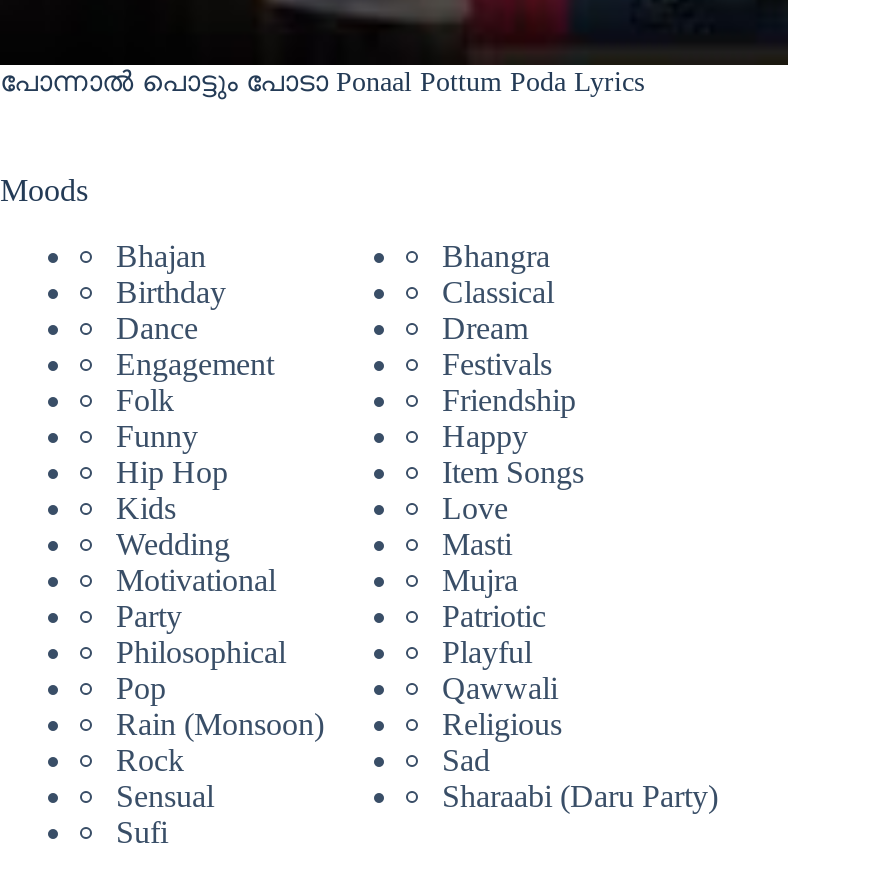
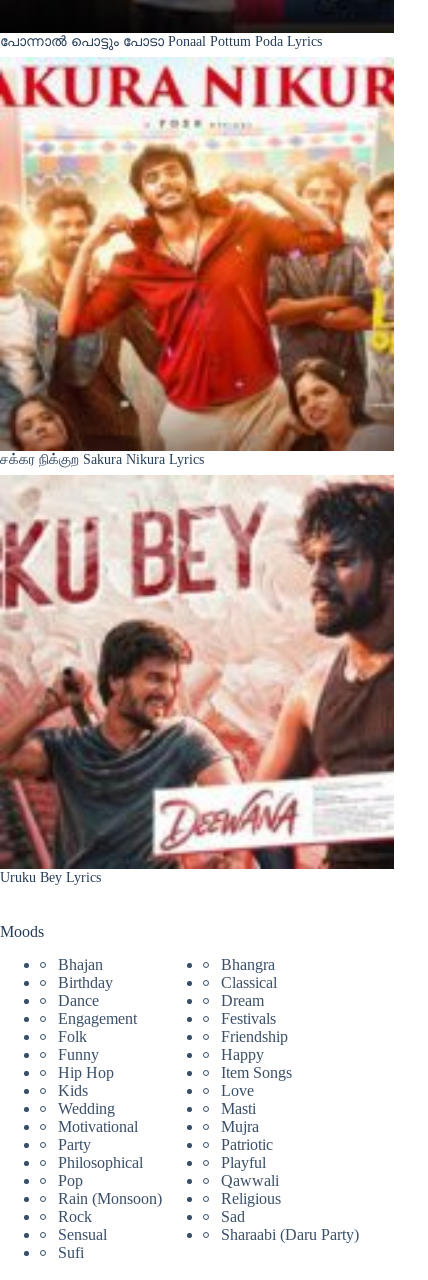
none -> [0,57,395,467] [image] | சக்கர நிக்குற Sakura Nikura Lyrics
none -> [0,475,395,885] [image] | Uruku Bey Lyrics

